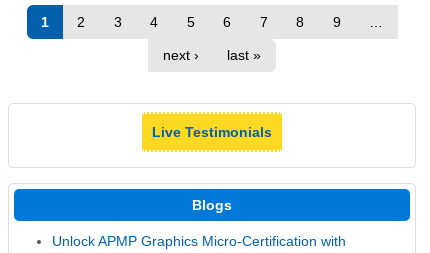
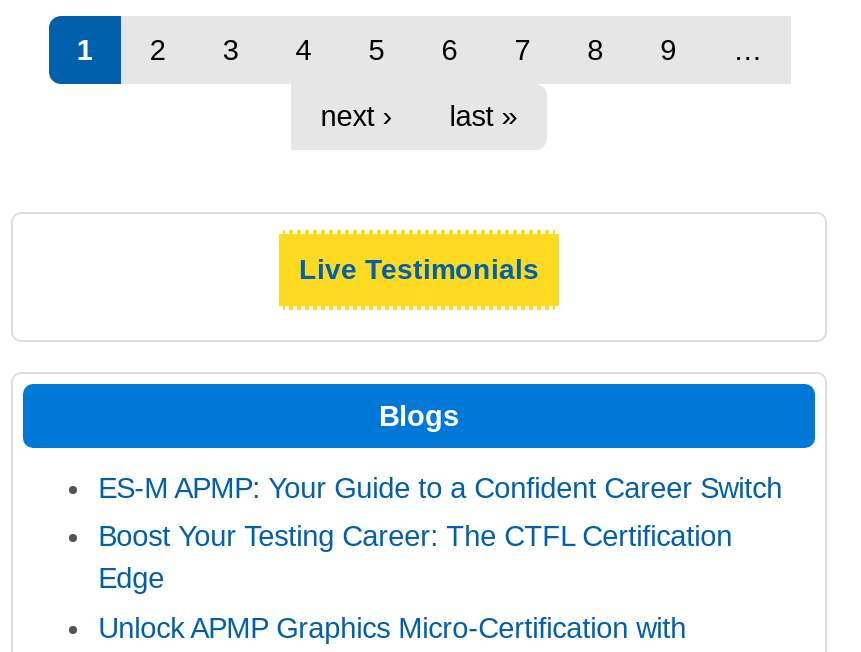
none -> [98,472,782,595] ES-M APMP: Your Guide to a Confident Career Switch | Boost Your Testing Career: The CTFL Certification | Edge

